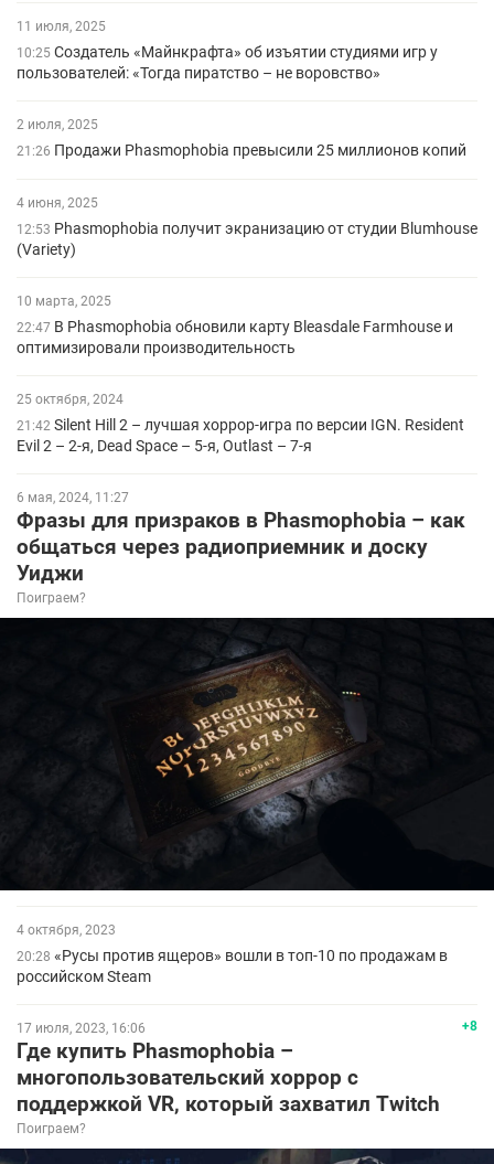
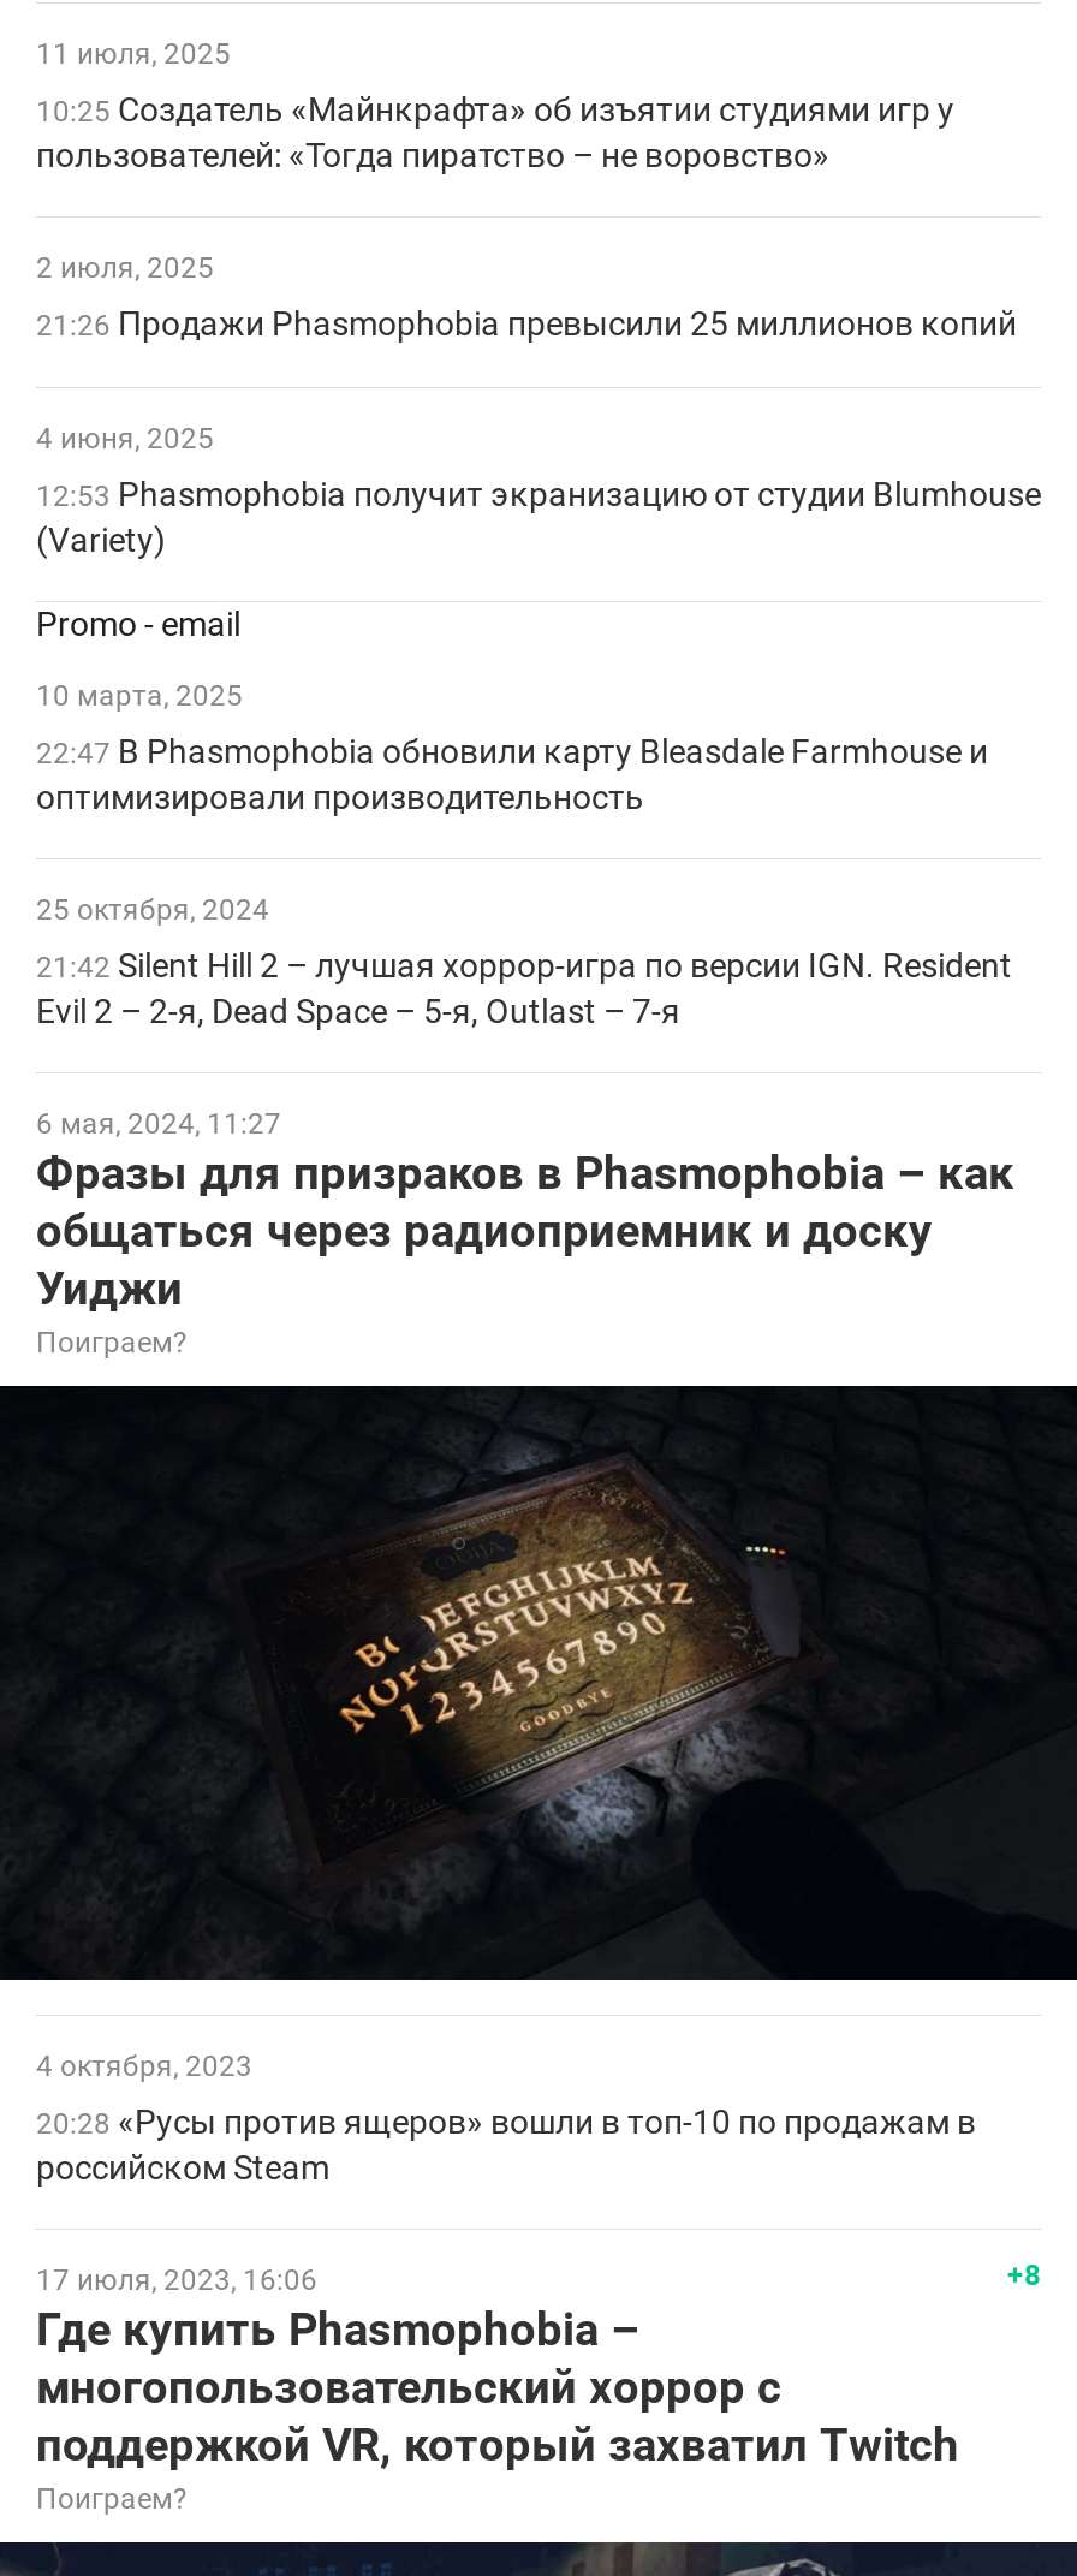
none -> [36,605,240,644] Promo - email

